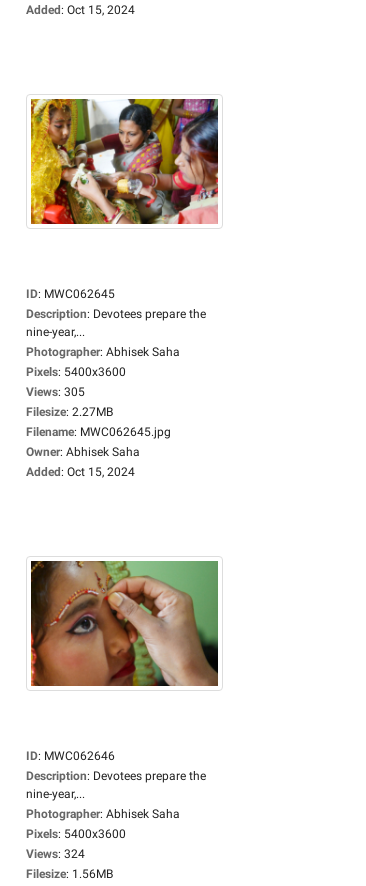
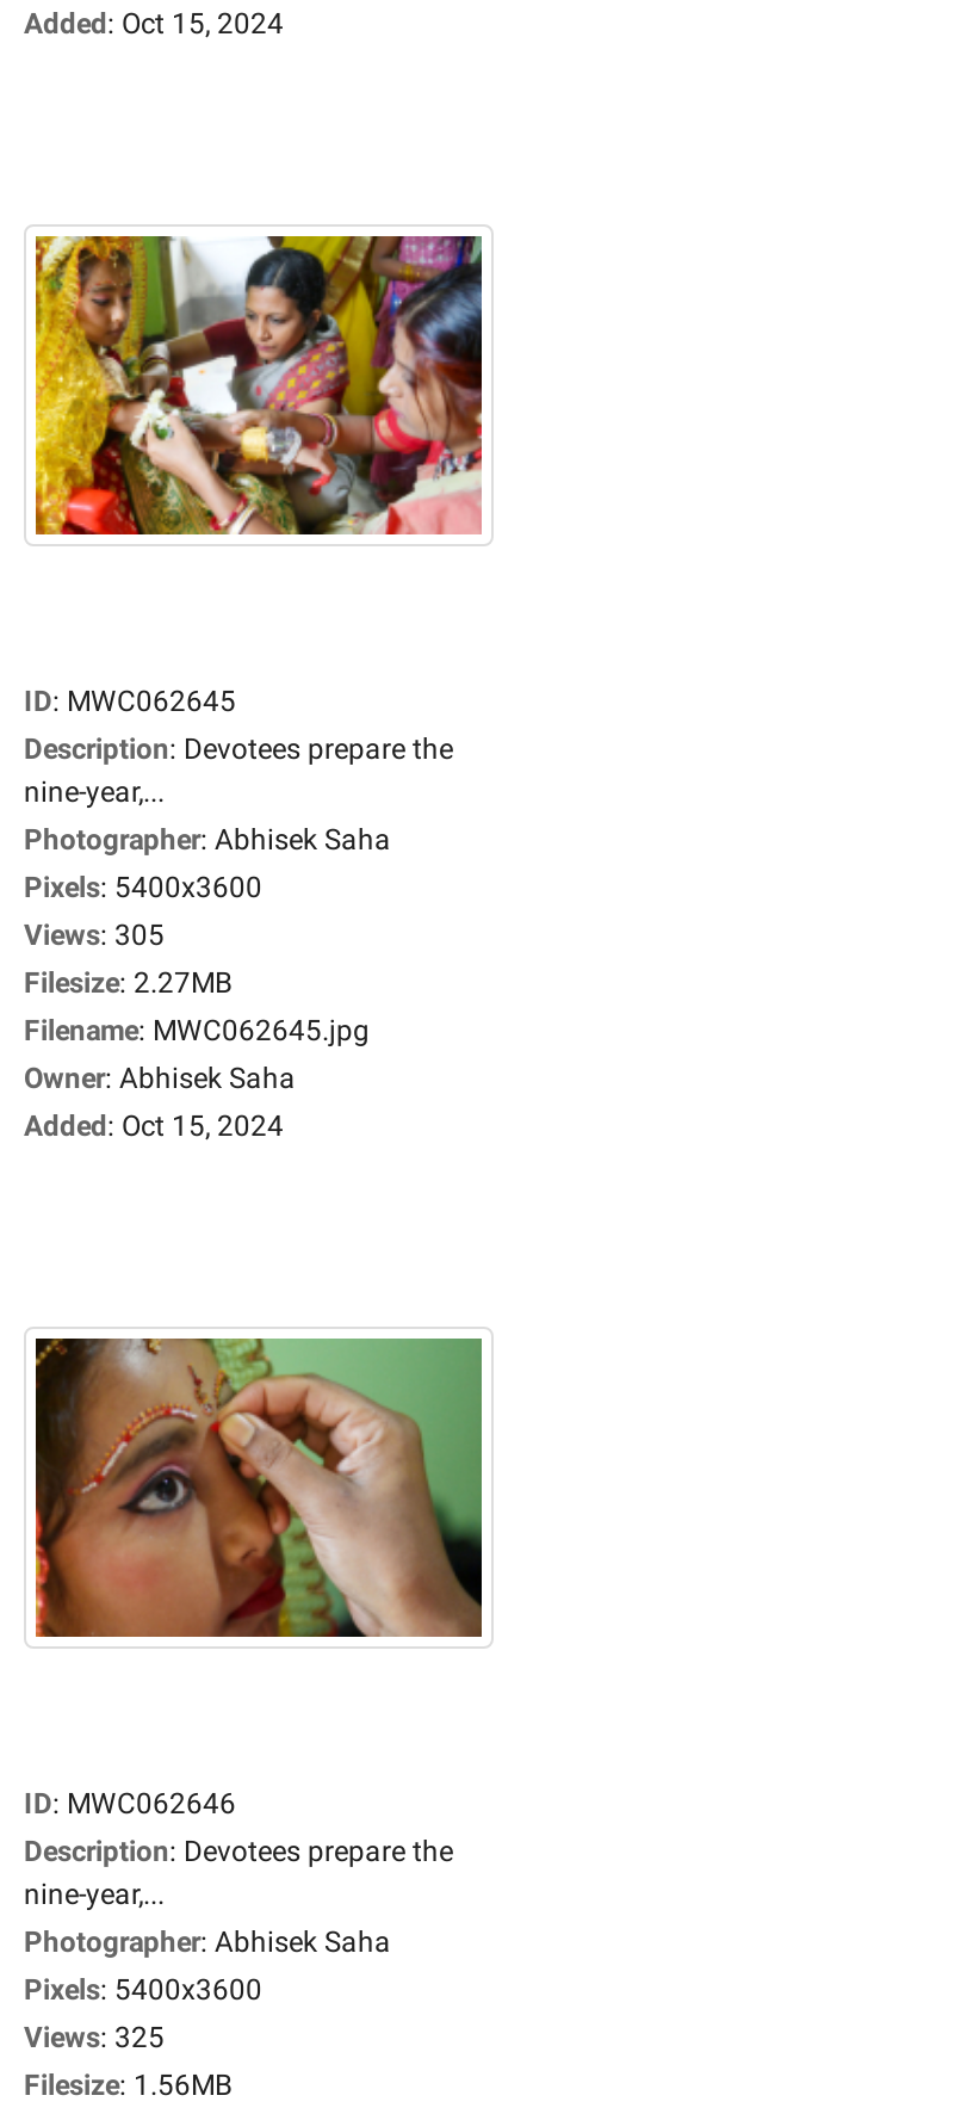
[26,847,85,861] Views: 324 -> [24,2022,165,2055] Views: 325

